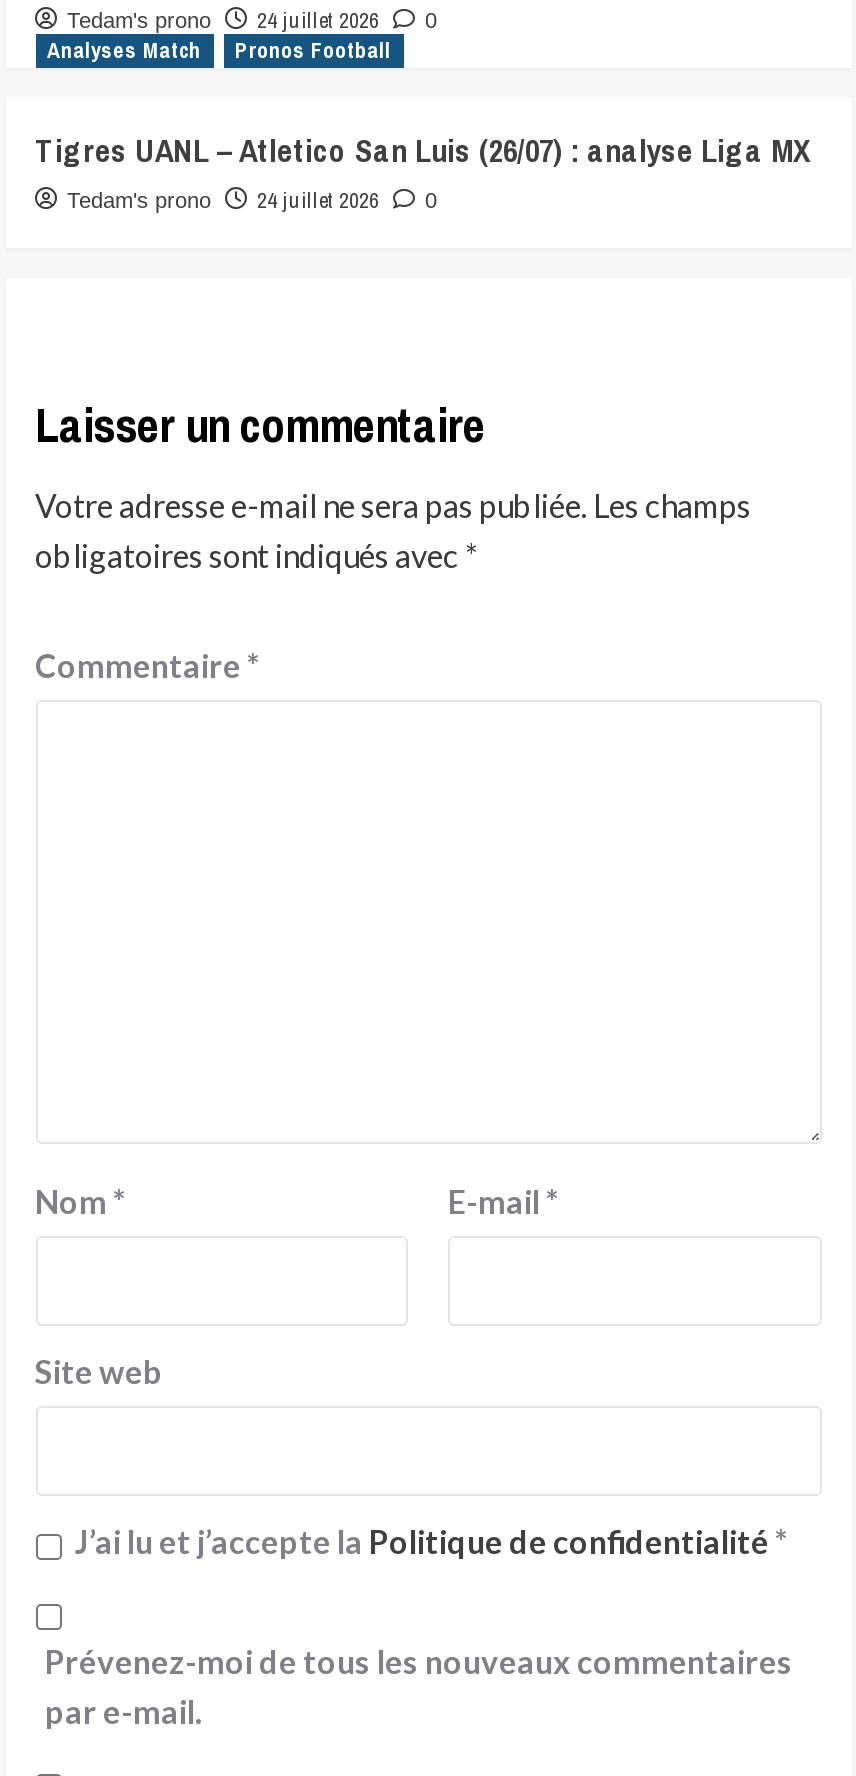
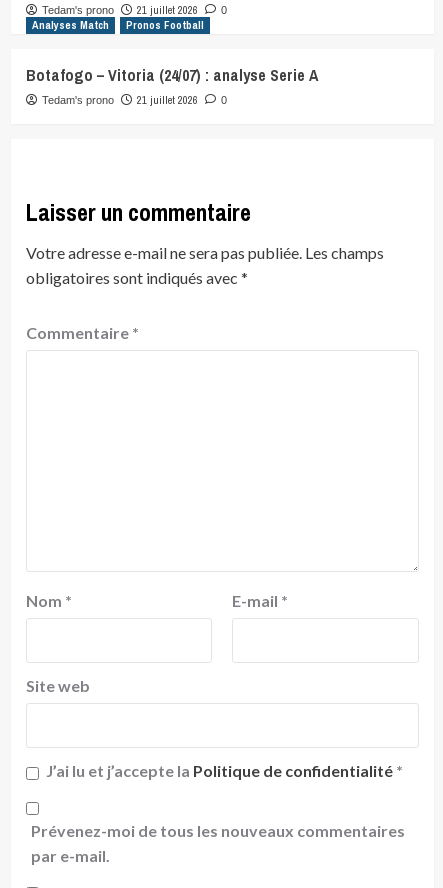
[67,6,437,34] Tedam's prono 24 juillet 2026 0 -> [41,3,226,17] Tedam's prono 21 juillet 2026 0
[35,128,811,172] Tigres UANL – Atletico San Luis (26/07) : analyse Liga MX -> [25,64,317,86] Botafogo – Vitoria (24/07) : analyse Serie A
[67,186,437,214] Tedam's prono 24 juillet 2026 0 -> [41,93,226,107] Tedam's prono 21 juillet 2026 0

